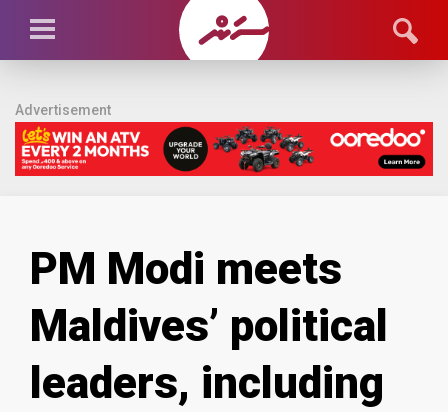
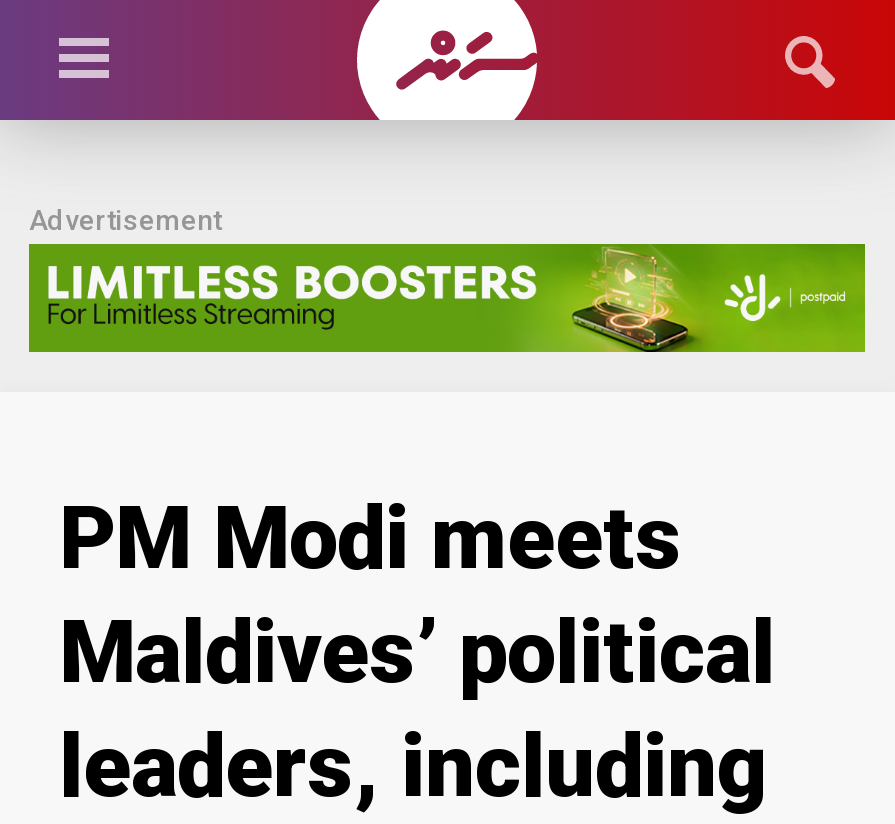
[14,121,434,177] [image] -> [27,242,867,354] [image]

